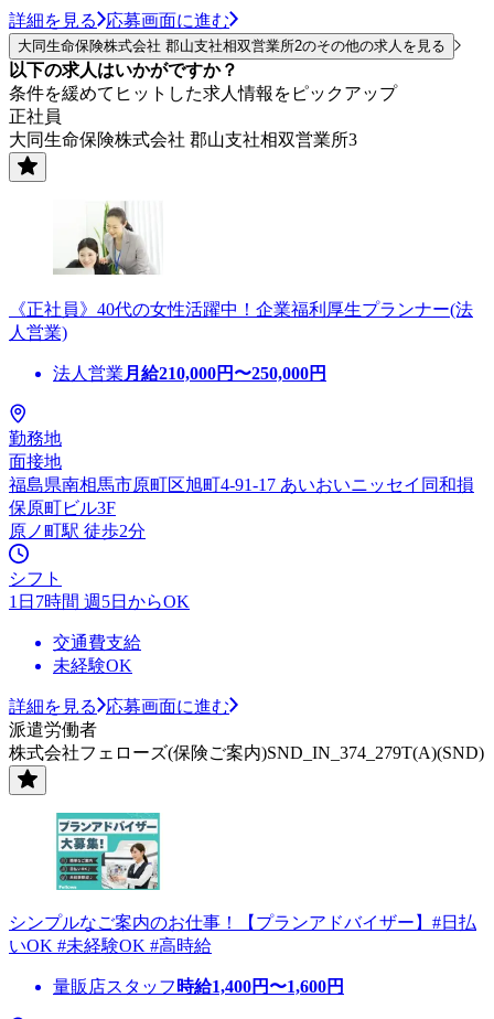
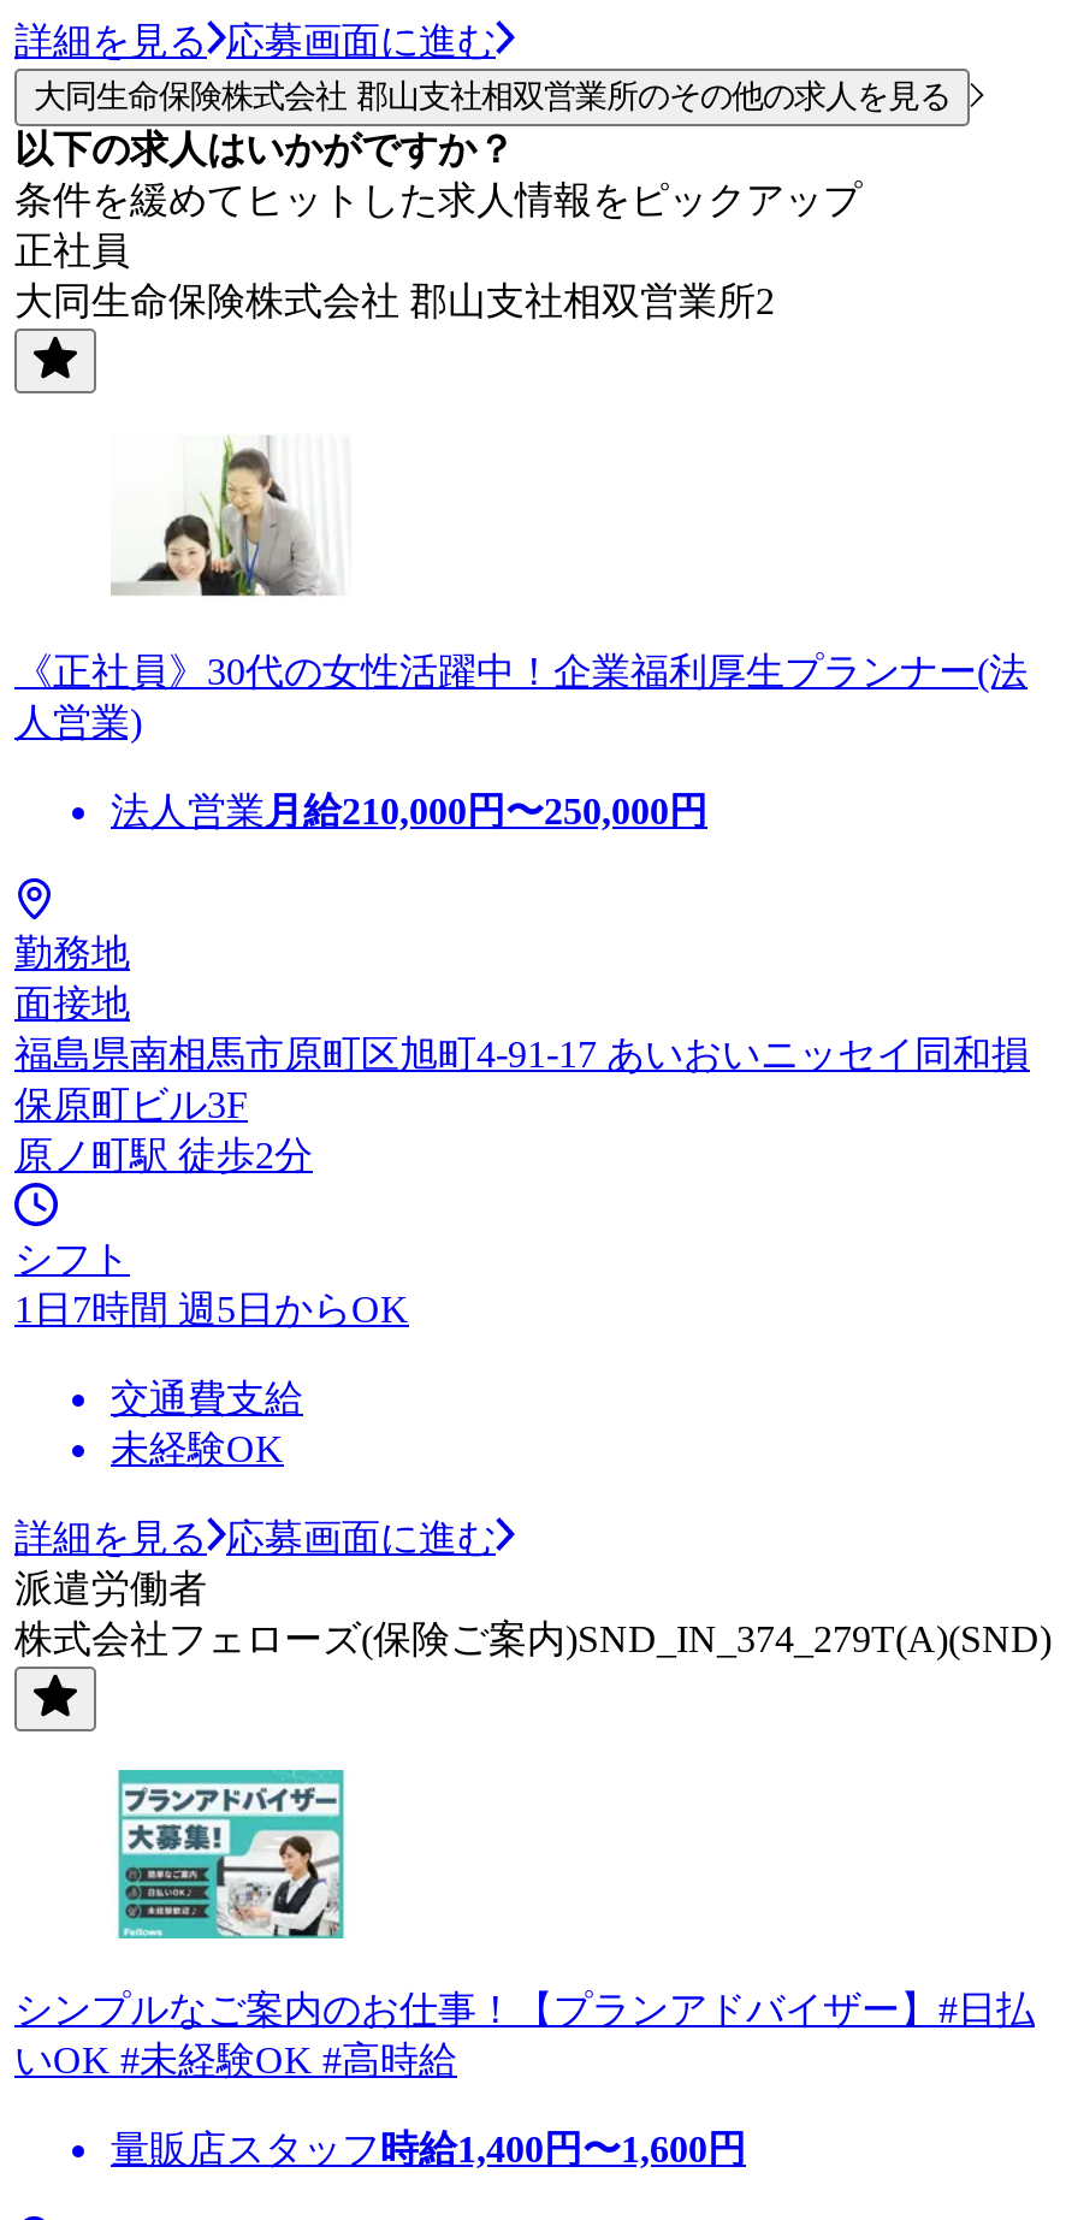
[18,37,445,54] 大同生命保険株式会社 郡山支社相双営業所2のその他の求人を見る -> [34,78,950,114] 大同生命保険株式会社 郡山支社相双営業所のその他の求人を見る
[9,130,357,149] 大同生命保険株式会社 郡山支社相双営業所3 -> [14,280,775,321] 大同生命保険株式会社 郡山支社相双営業所2
[9,300,473,319] 《正社員》40代の女性活躍中！企業福利厚生プランナー(法 -> [14,651,1027,692] 《正社員》30代の女性活躍中！企業福利厚生プランナー(法

